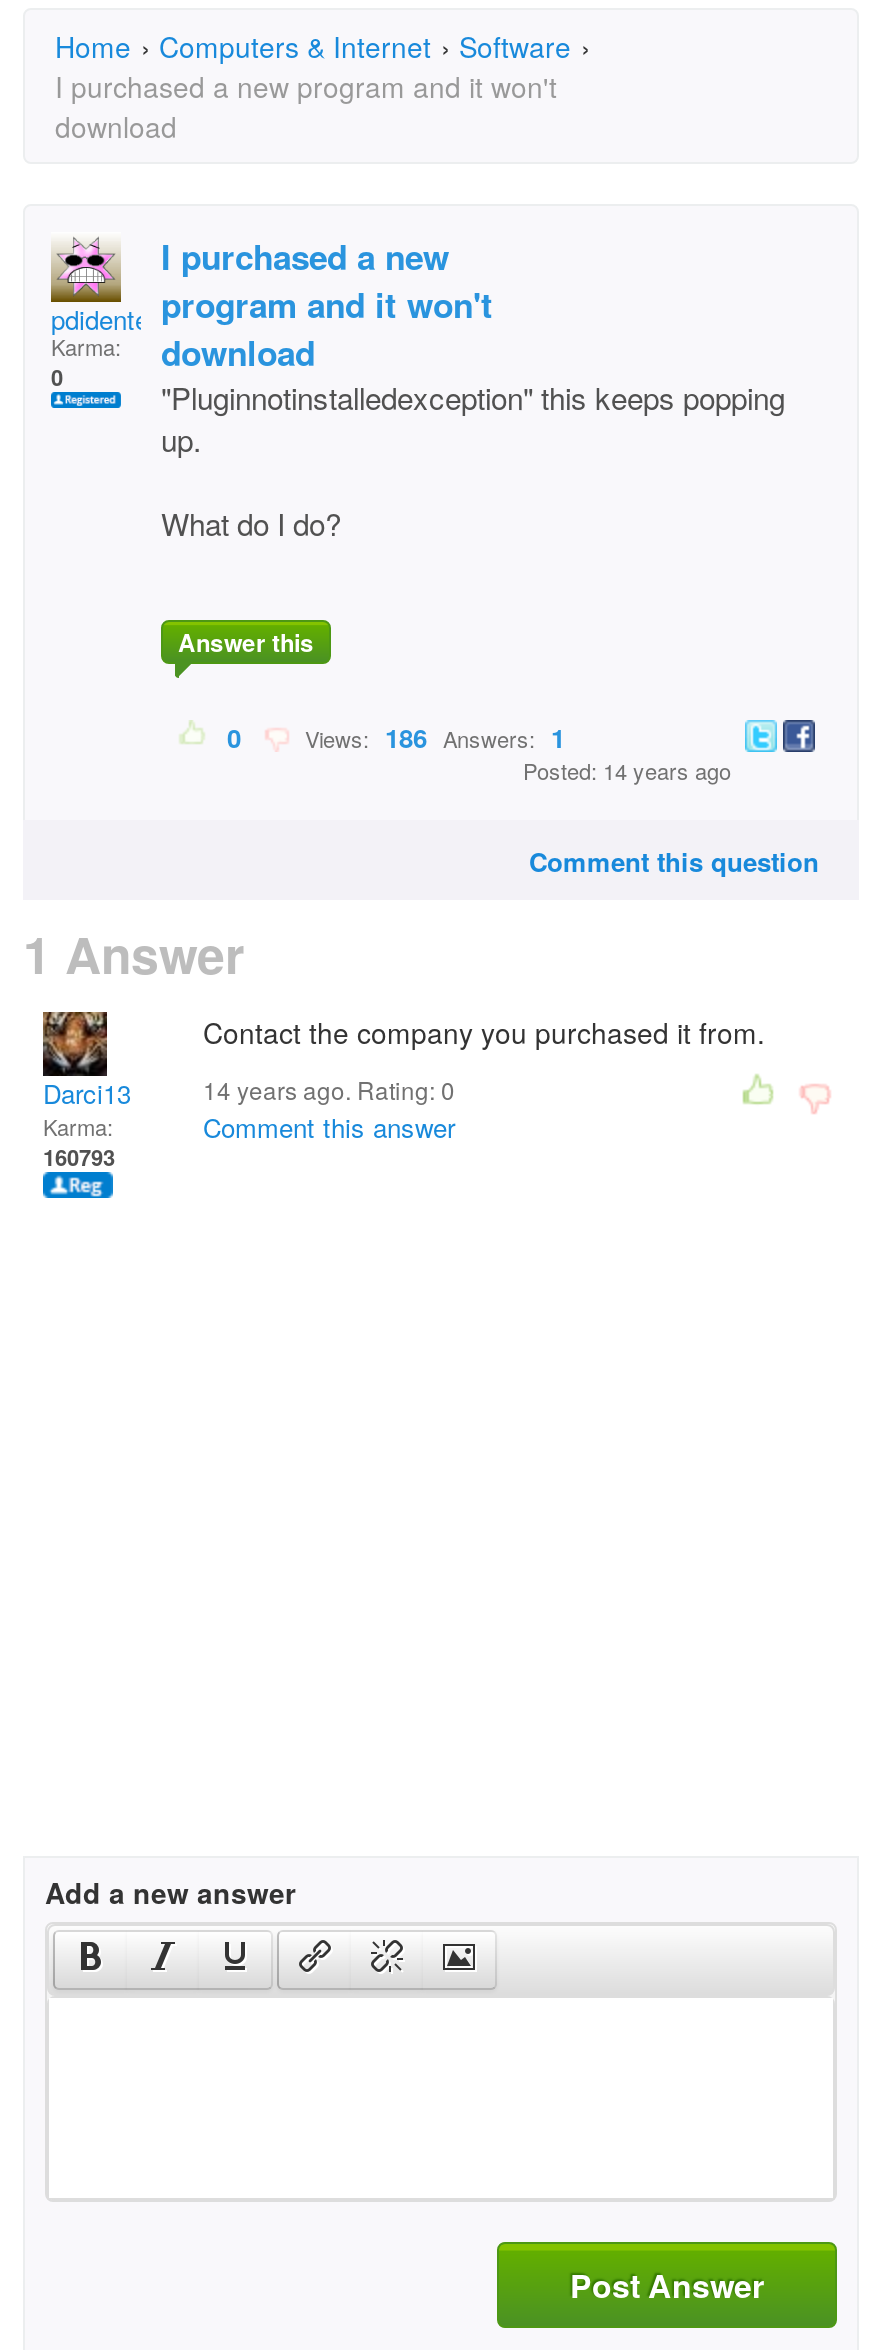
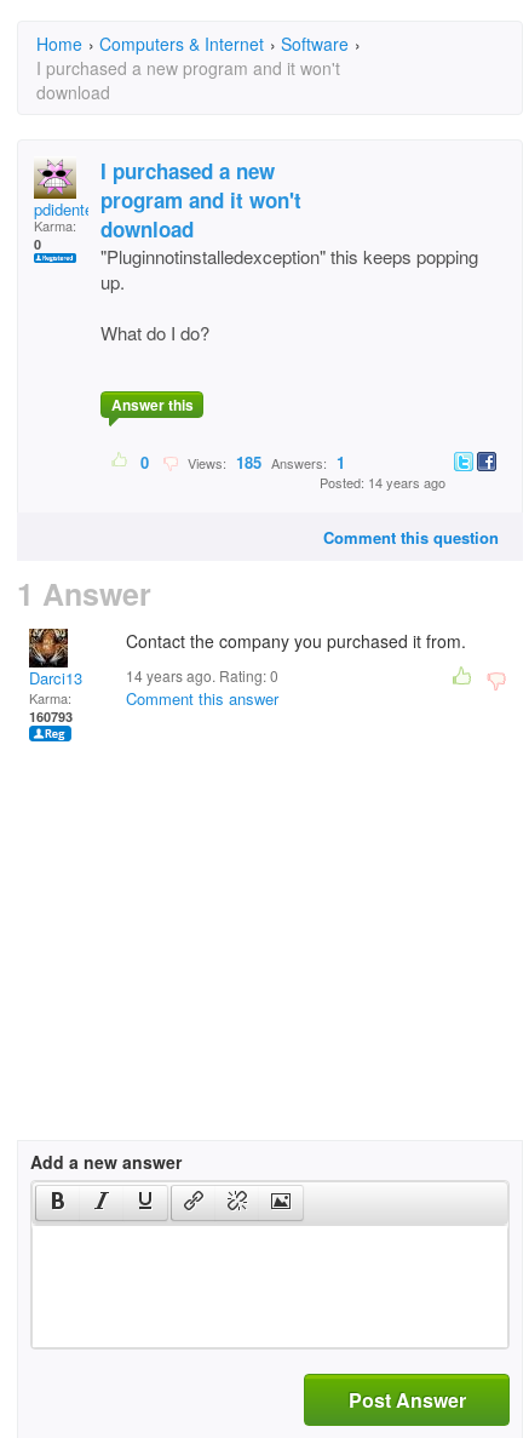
[293,718,565,756] Views: 186 Answers: 1 -> [180,451,345,474] Views: 185 Answers: 1

